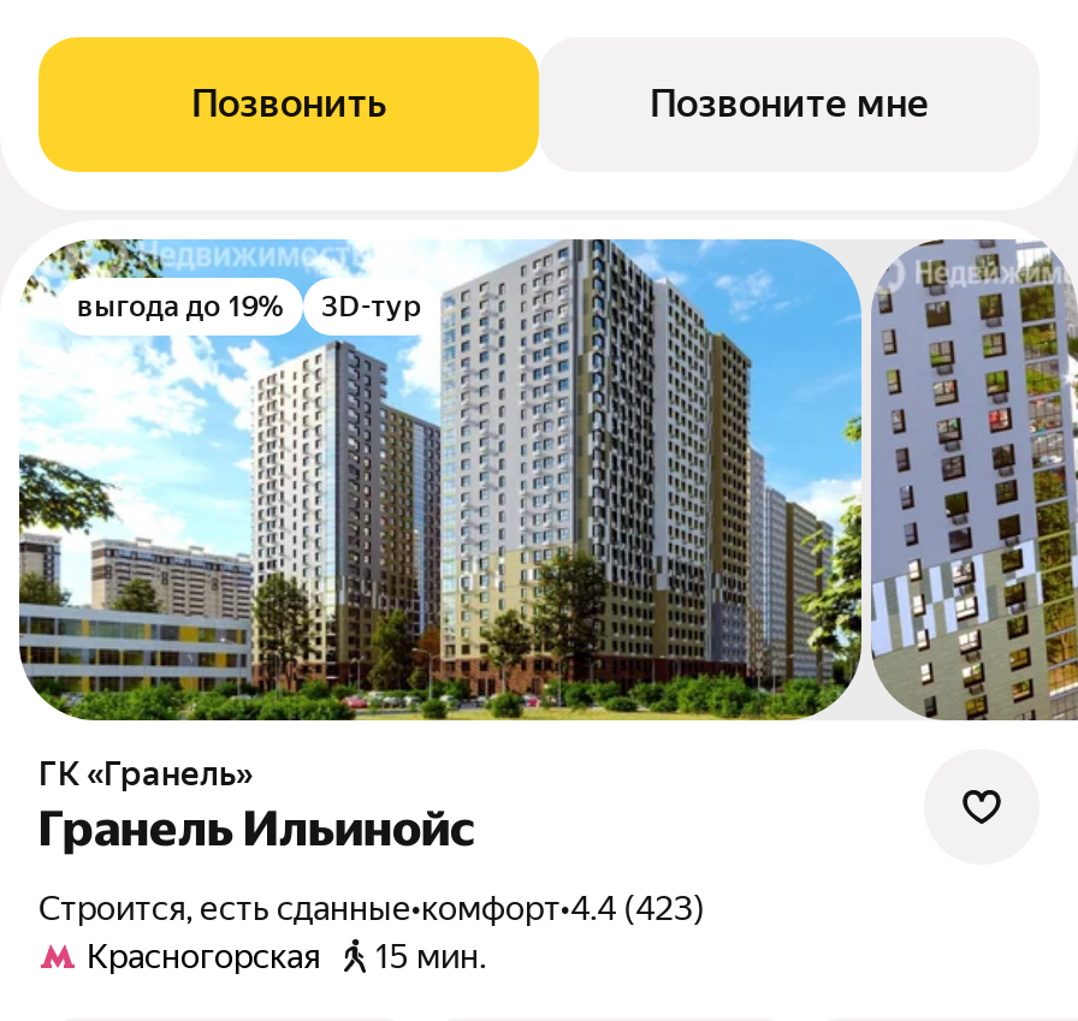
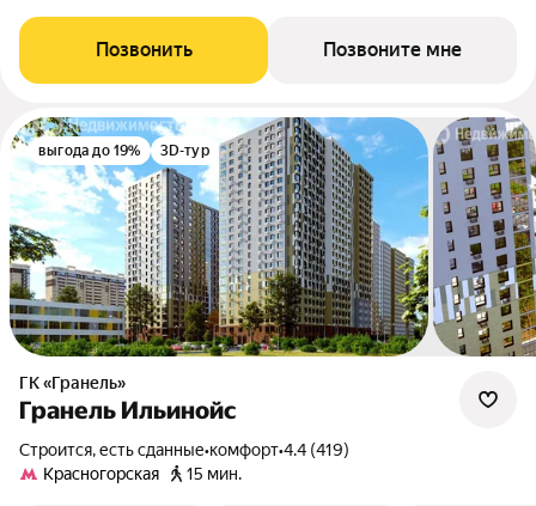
[60,889,705,928] Строится, есть сданные•комфорт•4.4 (423) -> [30,440,349,460] Строится, есть сданные•комфорт•4.4 (419)

